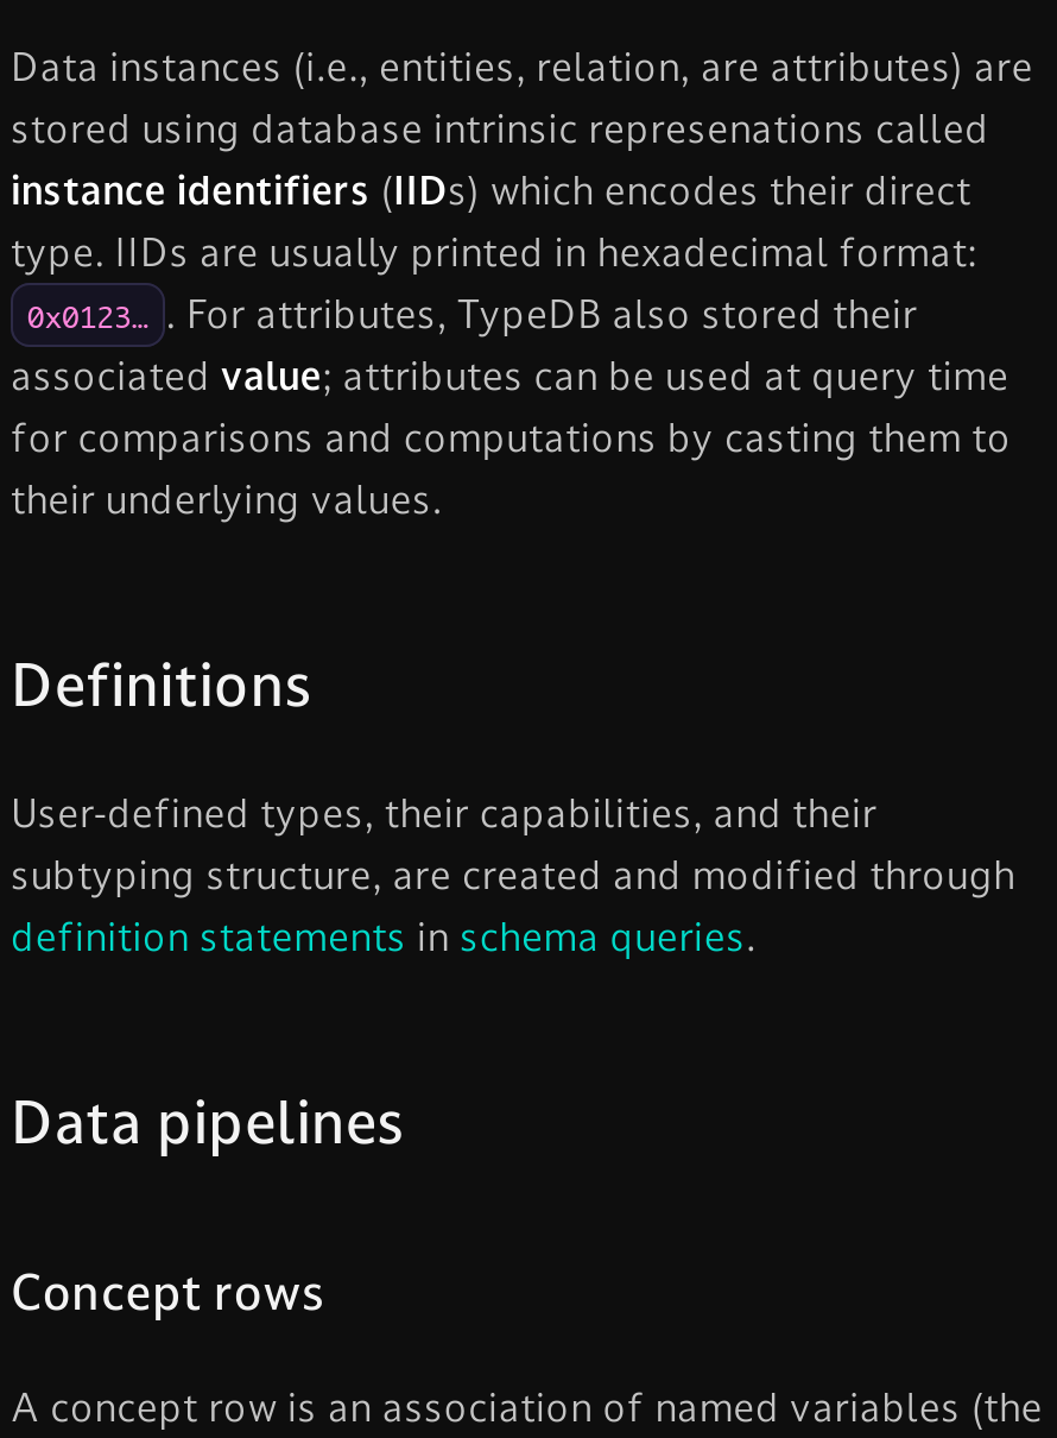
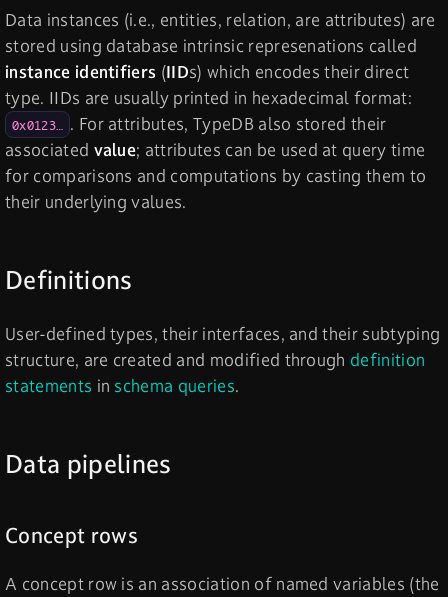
[11,787,1015,963] User-defined types, their capabilities, and their | subtyping structure, are created and modified through | definition statements in schema queries. -> [5,323,440,397] User-defined types, their interfaces, and their subtyping | structure, are created and modified through definition | statements in schema queries.

